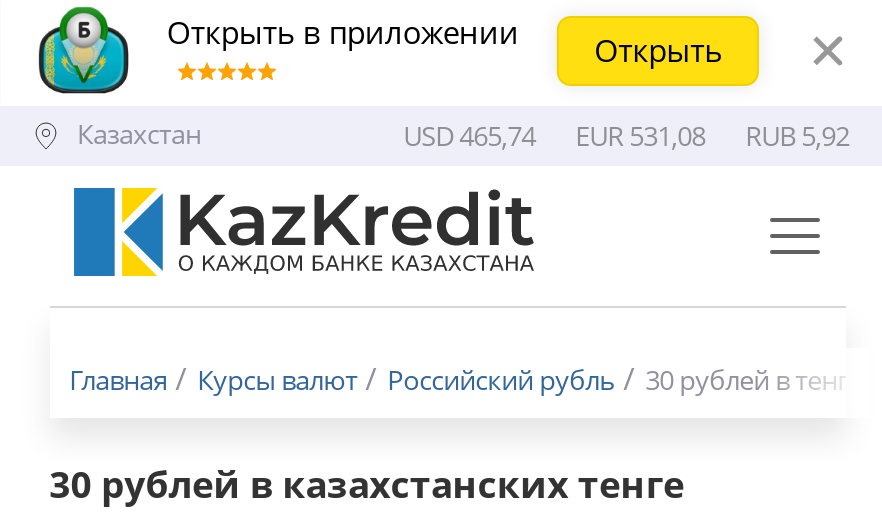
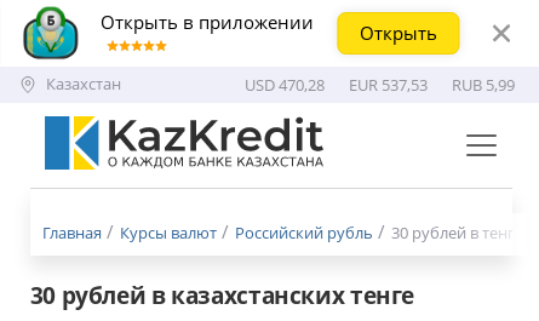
[403,118,535,154] USD 465,74 -> [244,74,324,96] USD 470,28
[575,118,705,154] EUR 531,08 -> [348,74,427,96] EUR 537,53
[745,118,849,154] RUB 5,92 -> [451,74,514,96] RUB 5,99

